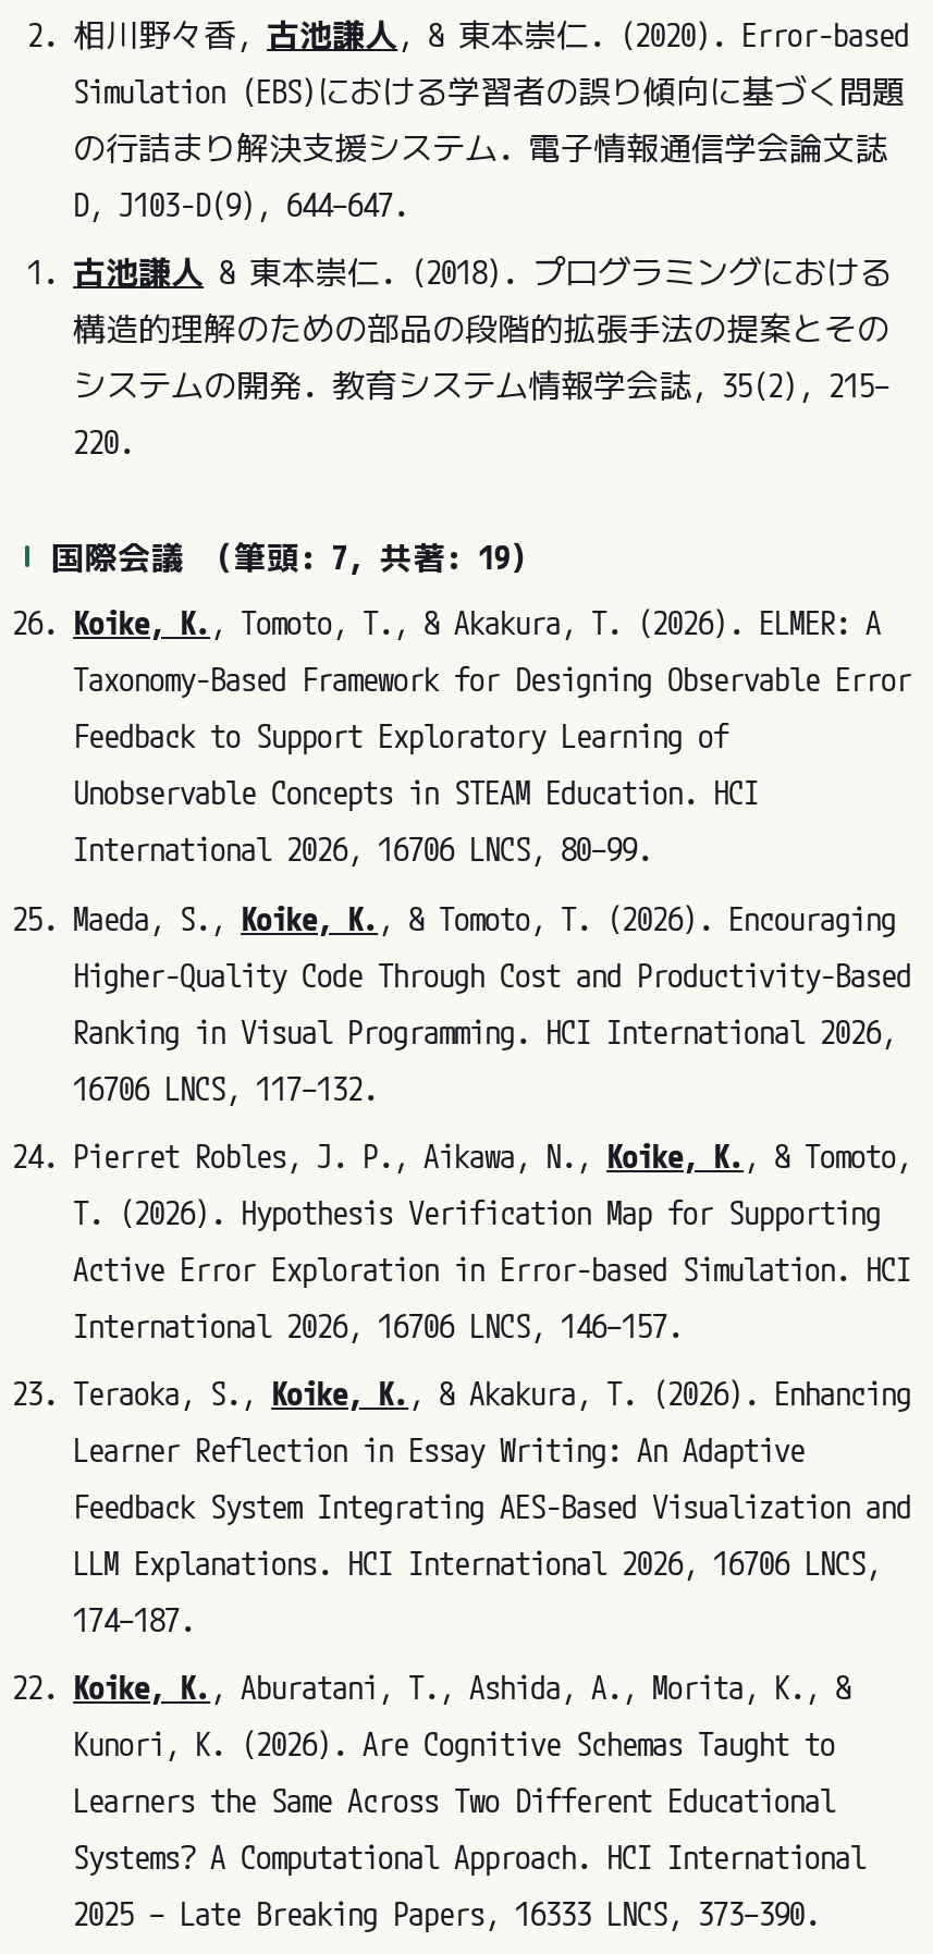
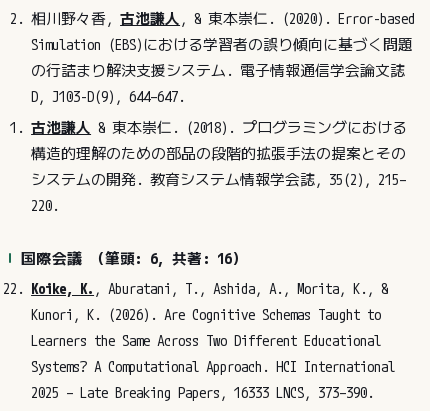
[51,536,911,1640] 国際会議 （筆頭: 7, 共著: 19） | Koike, K., Tomoto, T., & Akakura, T. (2026). ELMER: A | Taxonomy-Based Framework for Designing Observable Error | Feedback to Support Exploratory Learning of | Unobservable Concepts in STEAM Education. HCI | International 2026, 16706 LNCS, 80–99. | Maeda, S., Koike, K., & Tomoto, T. (2026). Encouraging | Higher-Quality Code Through Cost and Productivity-Based | Ranking in Visual Programming. HCI International 2026, | 16706 LNCS, 117–132. | Pierret Robles, J. P., Aikawa, N., Koike, K., & Tomoto, | T. (2026). Hypothesis Verification Map for Supporting | Active Error Exploration in Error-based Simulation. HCI | International 2026, 16706 LNCS, 146–157. | Teraoka, S., Koike, K., & Akakura, T. (2026). Enhancing | Learner Reflection in Essay Writing: An Adaptive | Feedback System Integrating AES-Based Visualization and | LLM Explanations. HCI International 2026, 16706 LNCS, | 174–187. -> [21,249,247,267] 国際会議 （筆頭: 6, 共著: 16）

